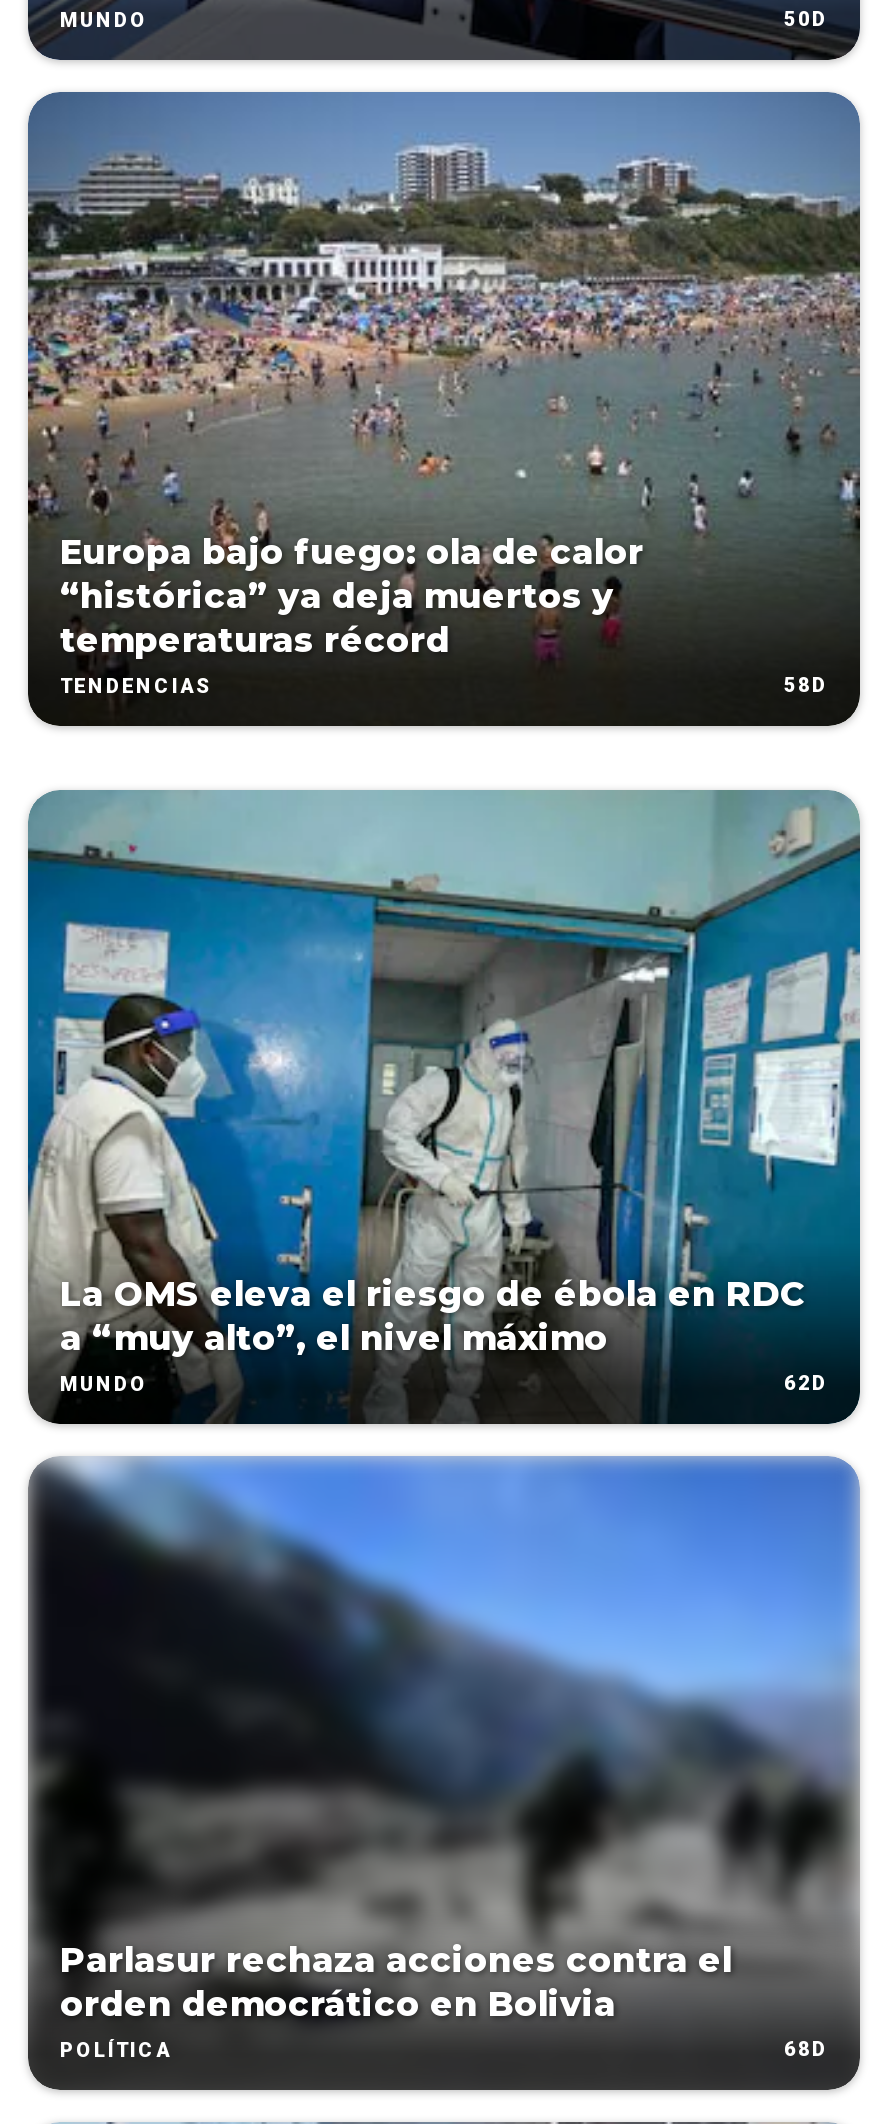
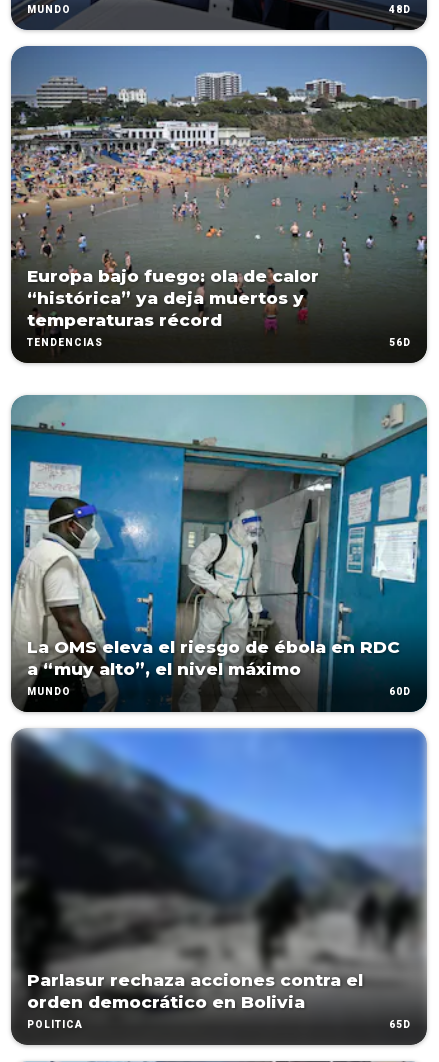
[784,8,828,30] 50D -> [389,4,411,15] 48D
[784,674,828,696] 58D -> [389,337,411,348] 56D
[784,1372,828,1394] 62D -> [389,686,411,697] 60D
[784,2039,828,2061] 68D -> [389,1019,411,1030] 65D

